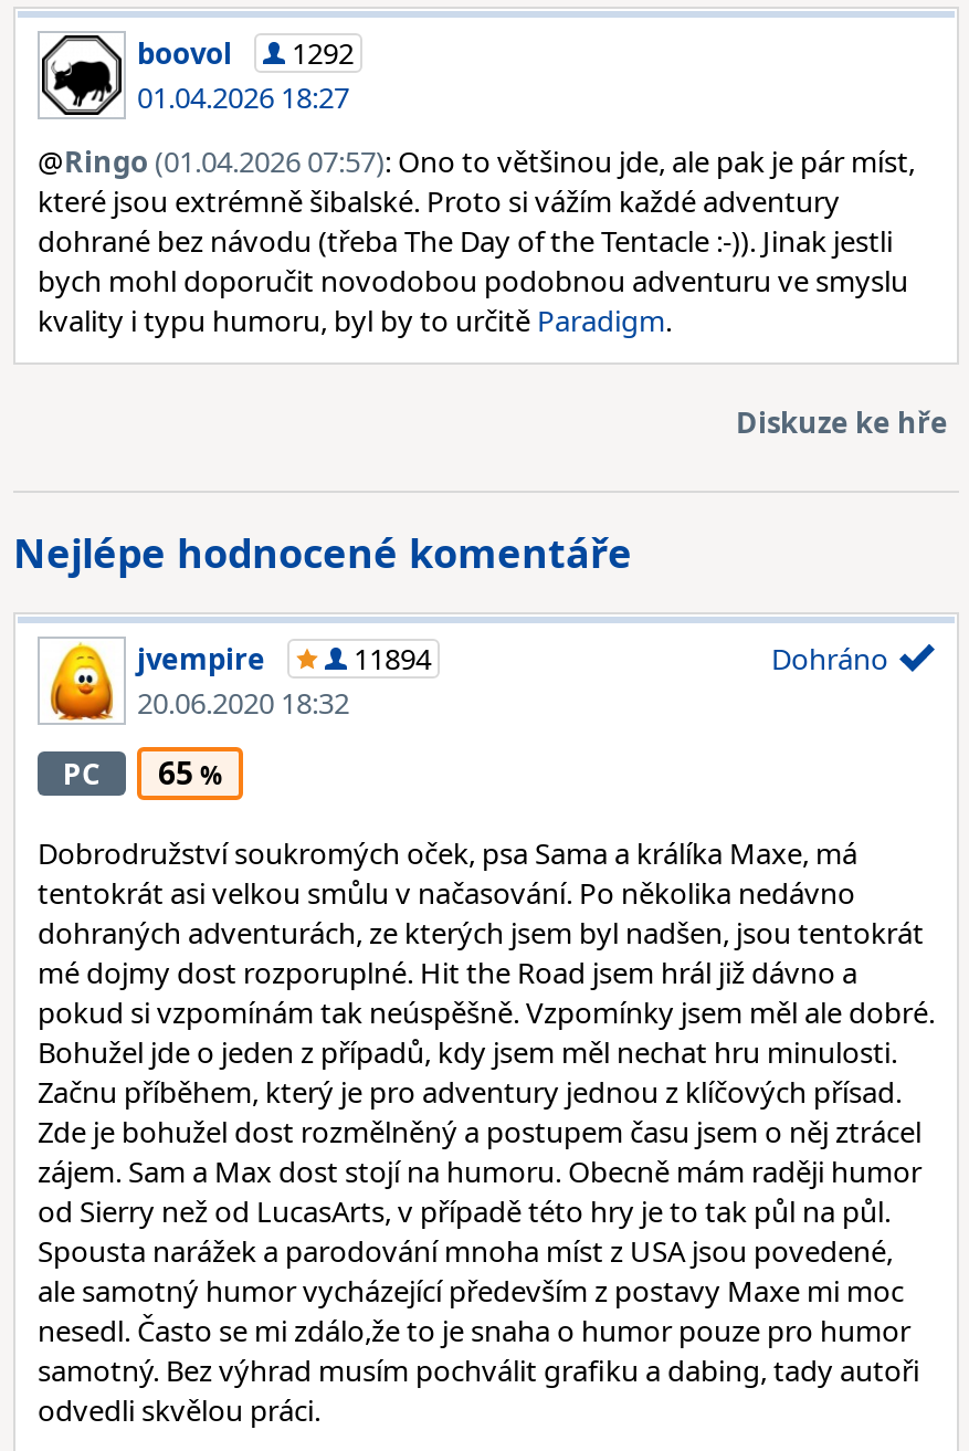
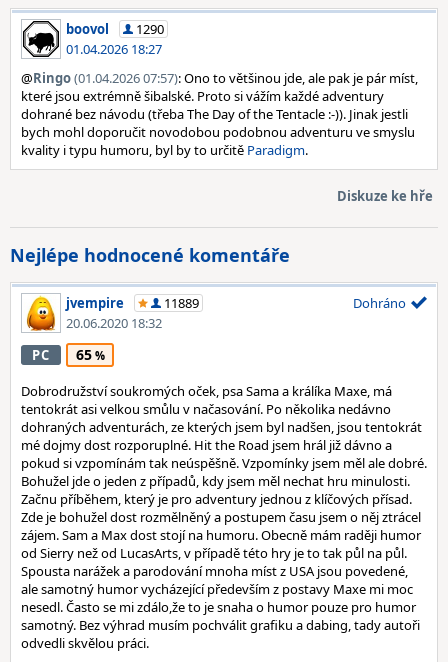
[137,33,354,73] boovol 1292 -> [66,20,164,38] boovol 1290
[354,639,431,679] 11894 -> [164,294,199,312] 11889

